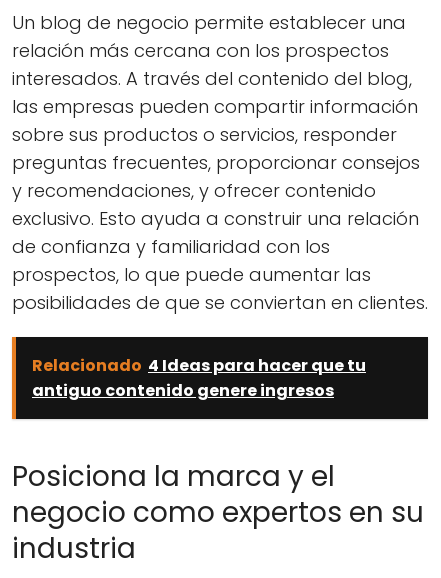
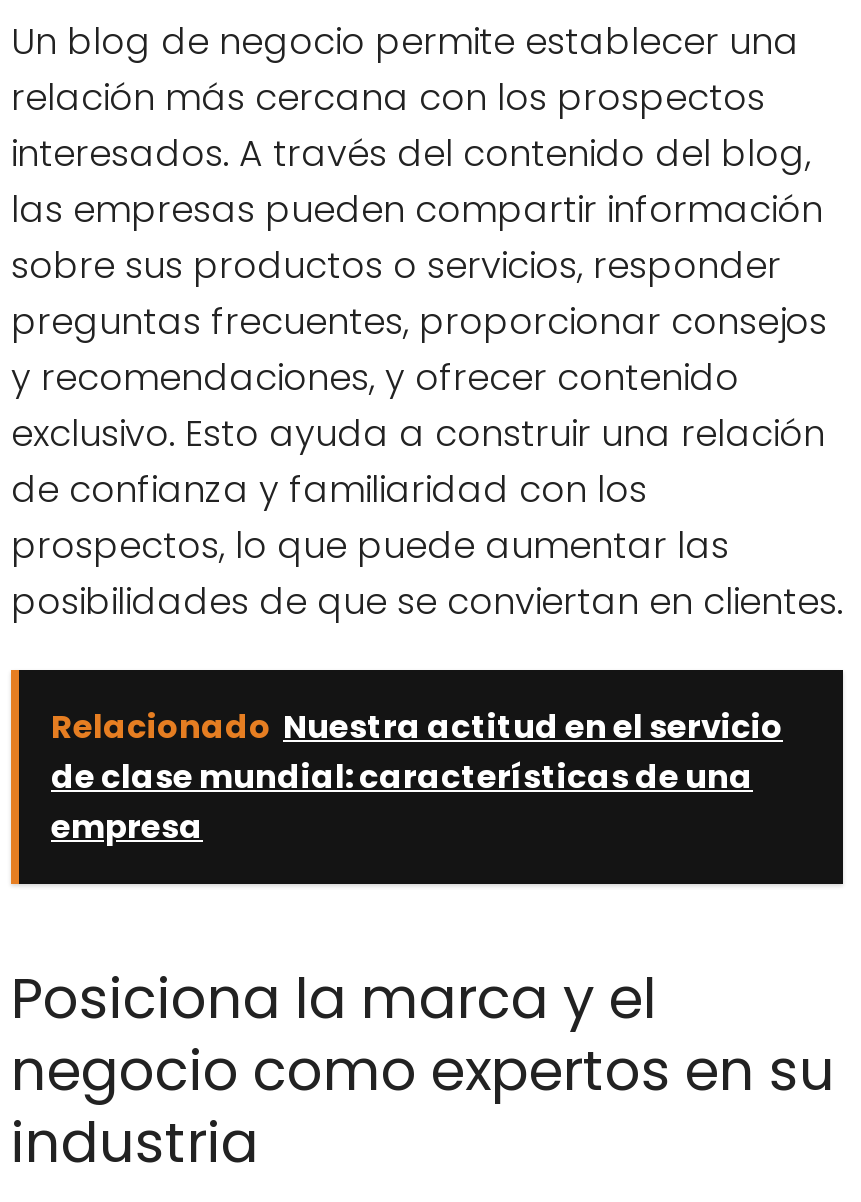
[32,354,366,402] Relacionado 4 Ideas para hacer que tu | antiguo contenido genere ingresos -> [51,704,783,850] Relacionado Nuestra actitud en el servicio | de clase mundial: características de una | empresa

